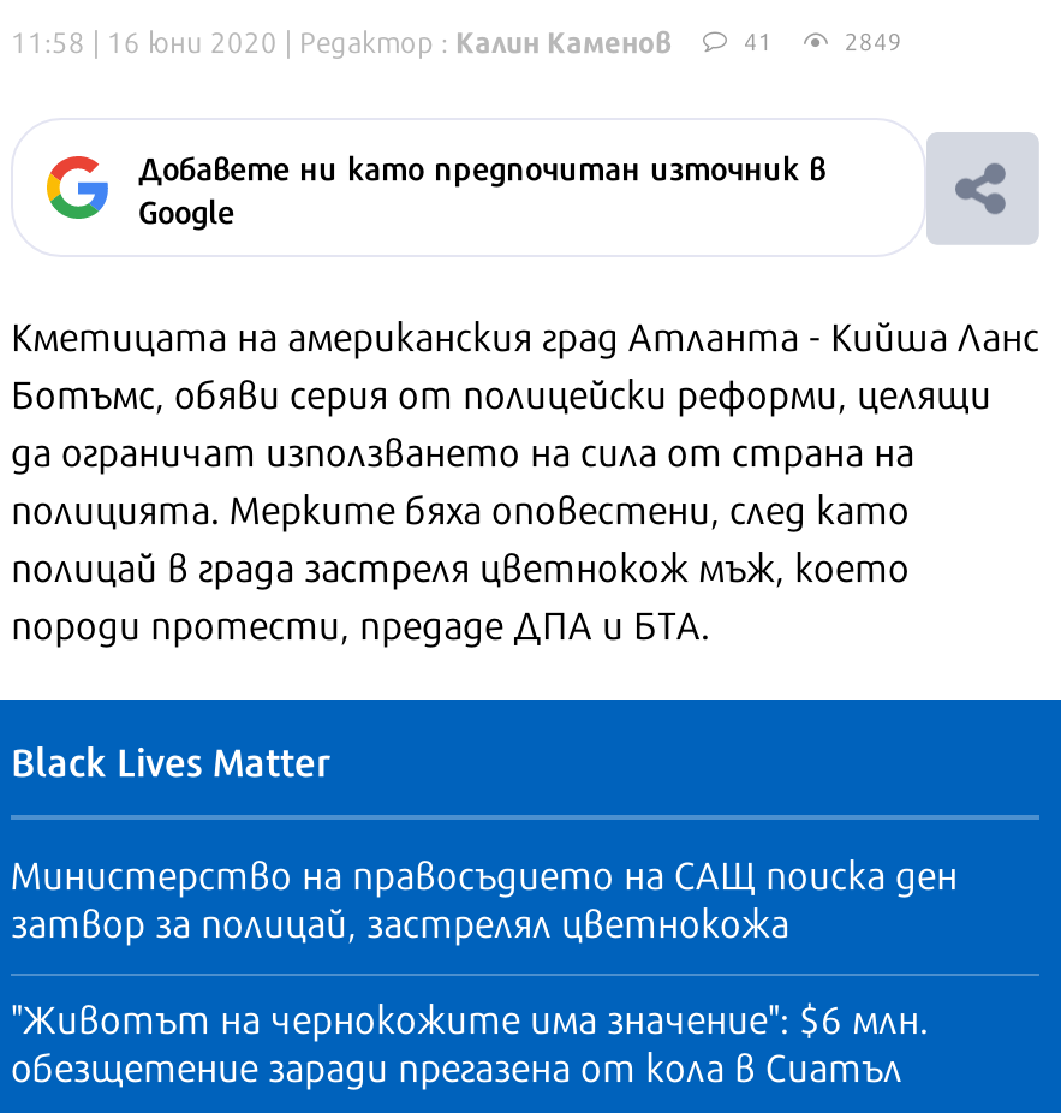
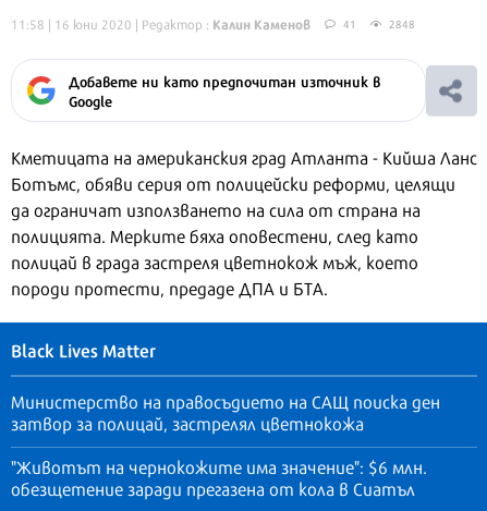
[845,22,902,58] 2849 -> [389,15,415,32] 2848

